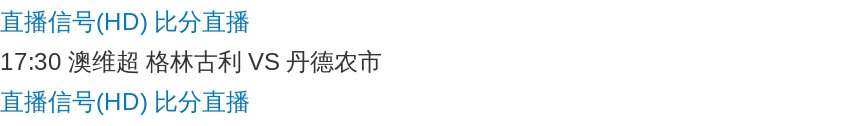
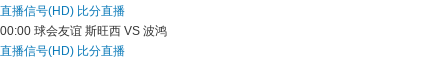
[0,48,382,76] 17:30 澳维超格林古利 VS 丹德农市 -> [0,24,167,38] 00:00 球会友谊斯旺西 VS 波鸿

